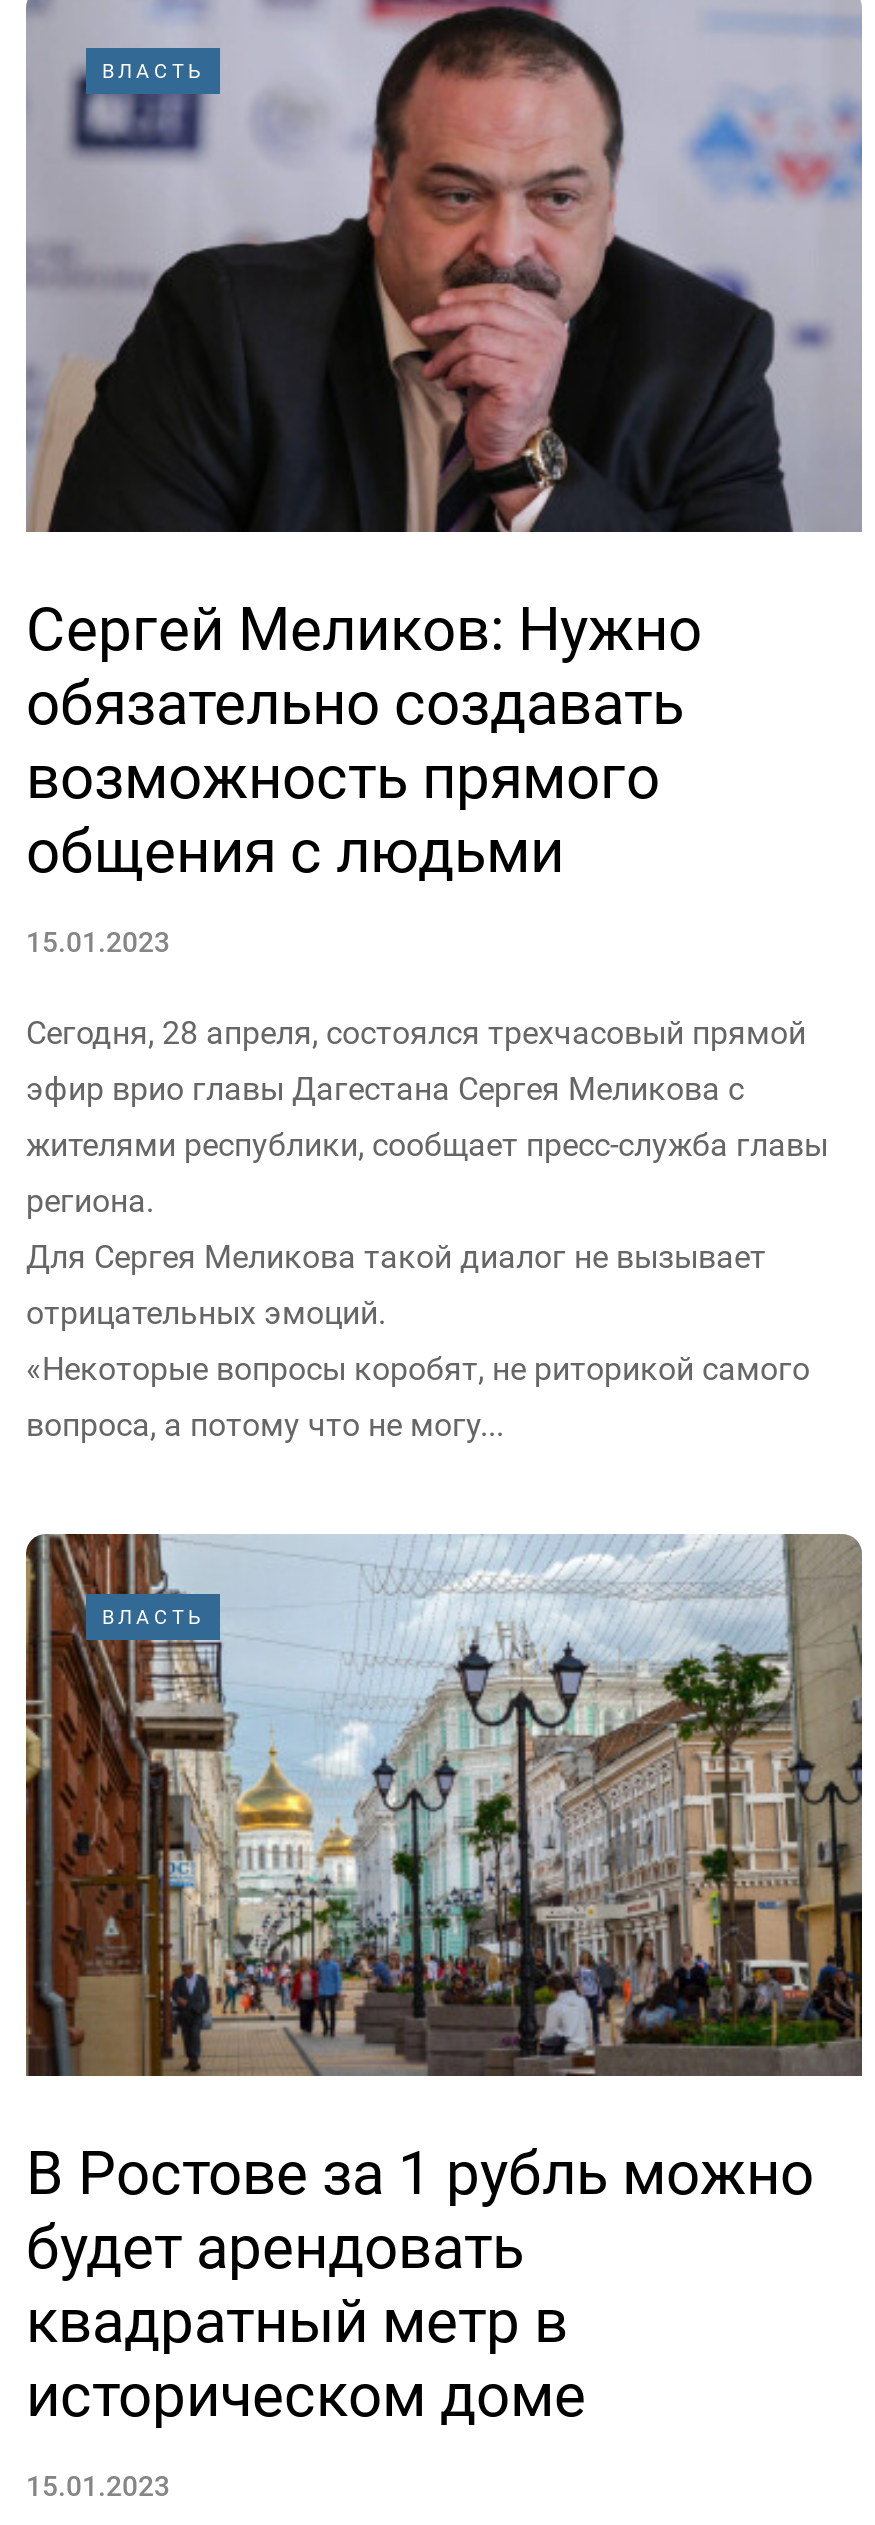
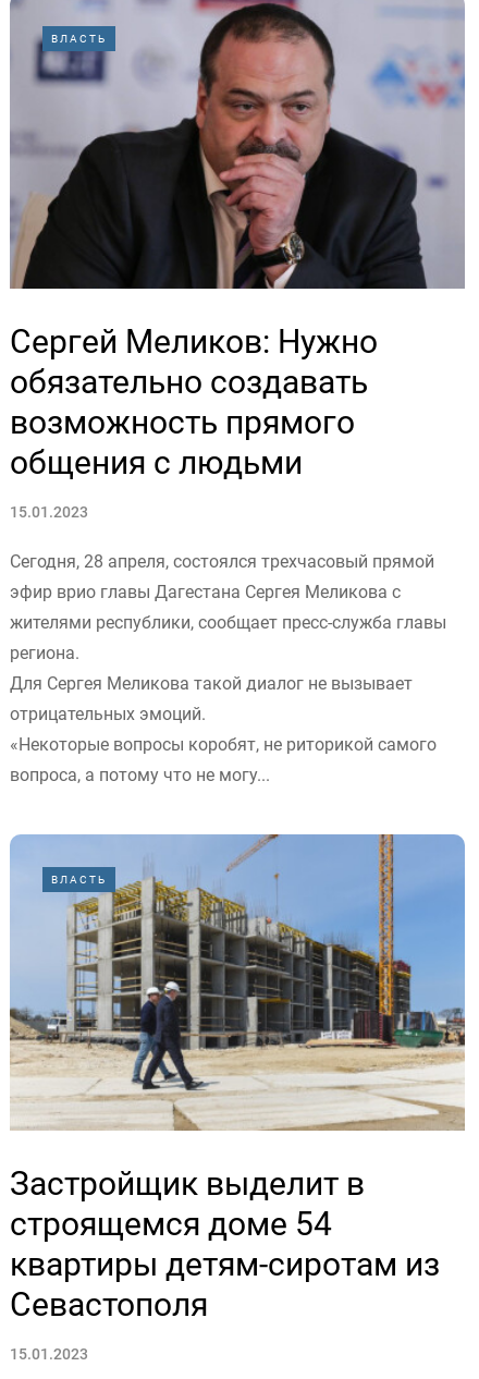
[24,1532,864,2430] [image] | В Ростове за 1 рубль можно | будет арендовать | квадратный метр в | историческом доме -> [10,833,466,1324] [image] | Застройщик выделит в | строящемся доме 54 | квартиры детям-сиротам из | Севастополя

